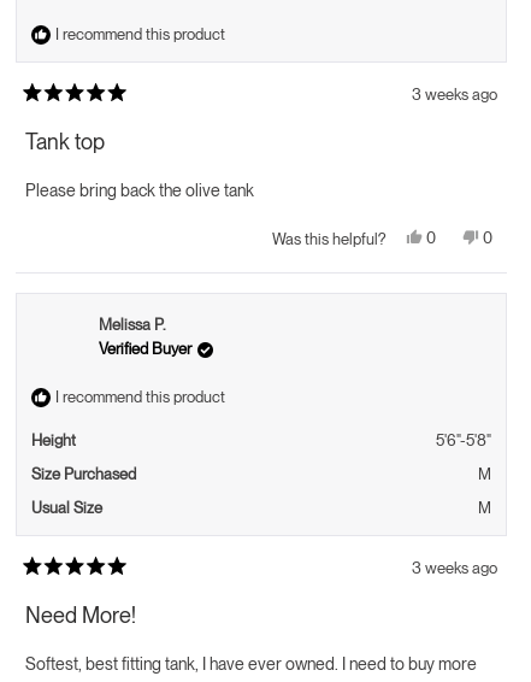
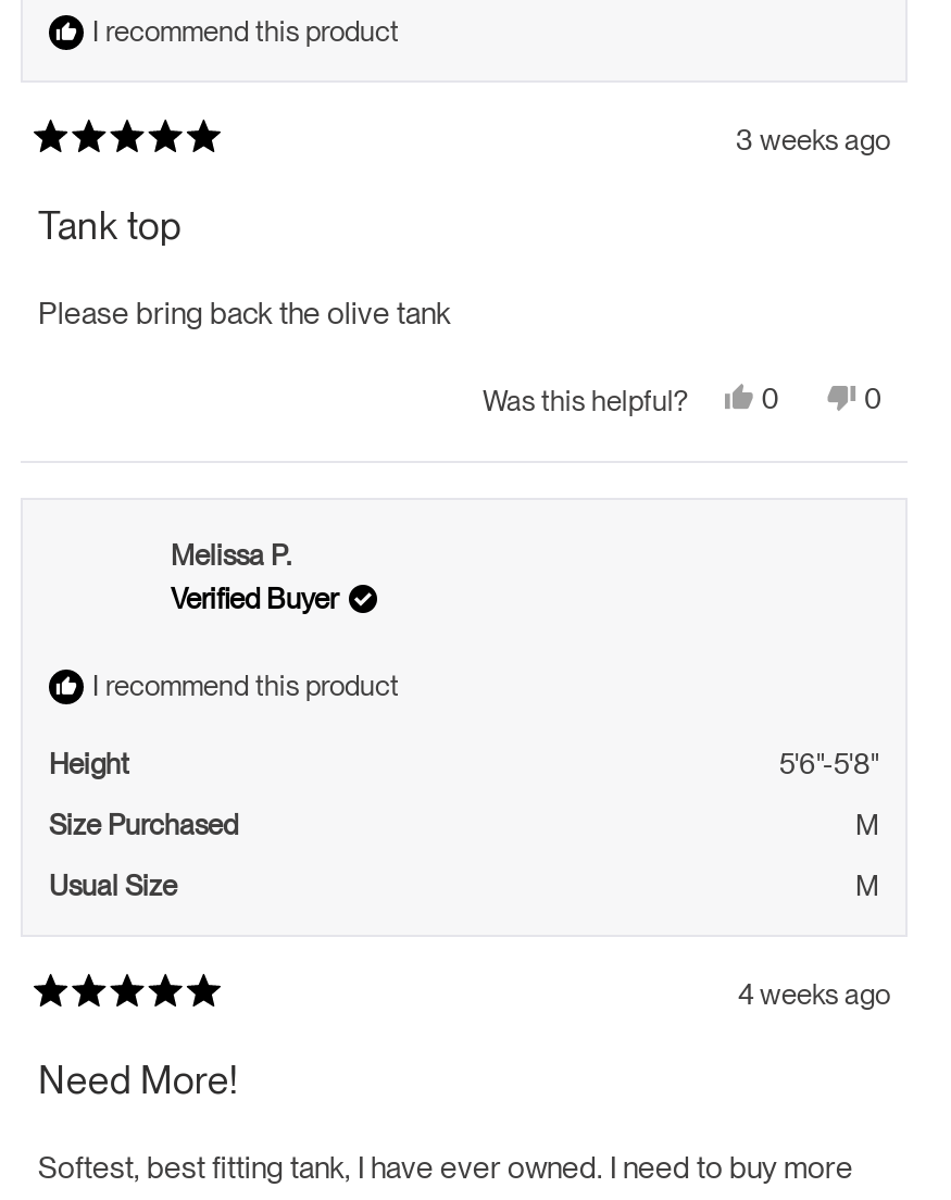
[412,559,497,577] 3 weeks ago -> [738,979,890,1011] 4 weeks ago

